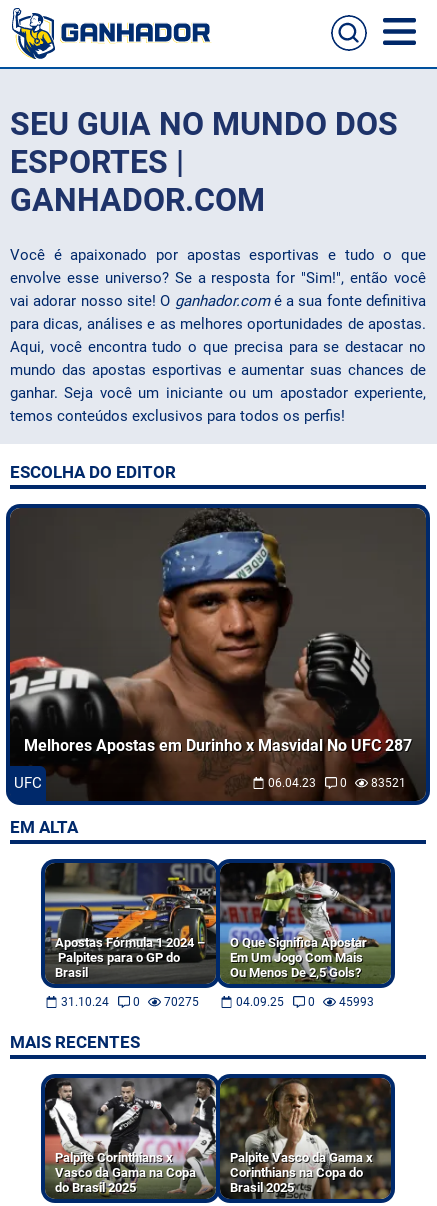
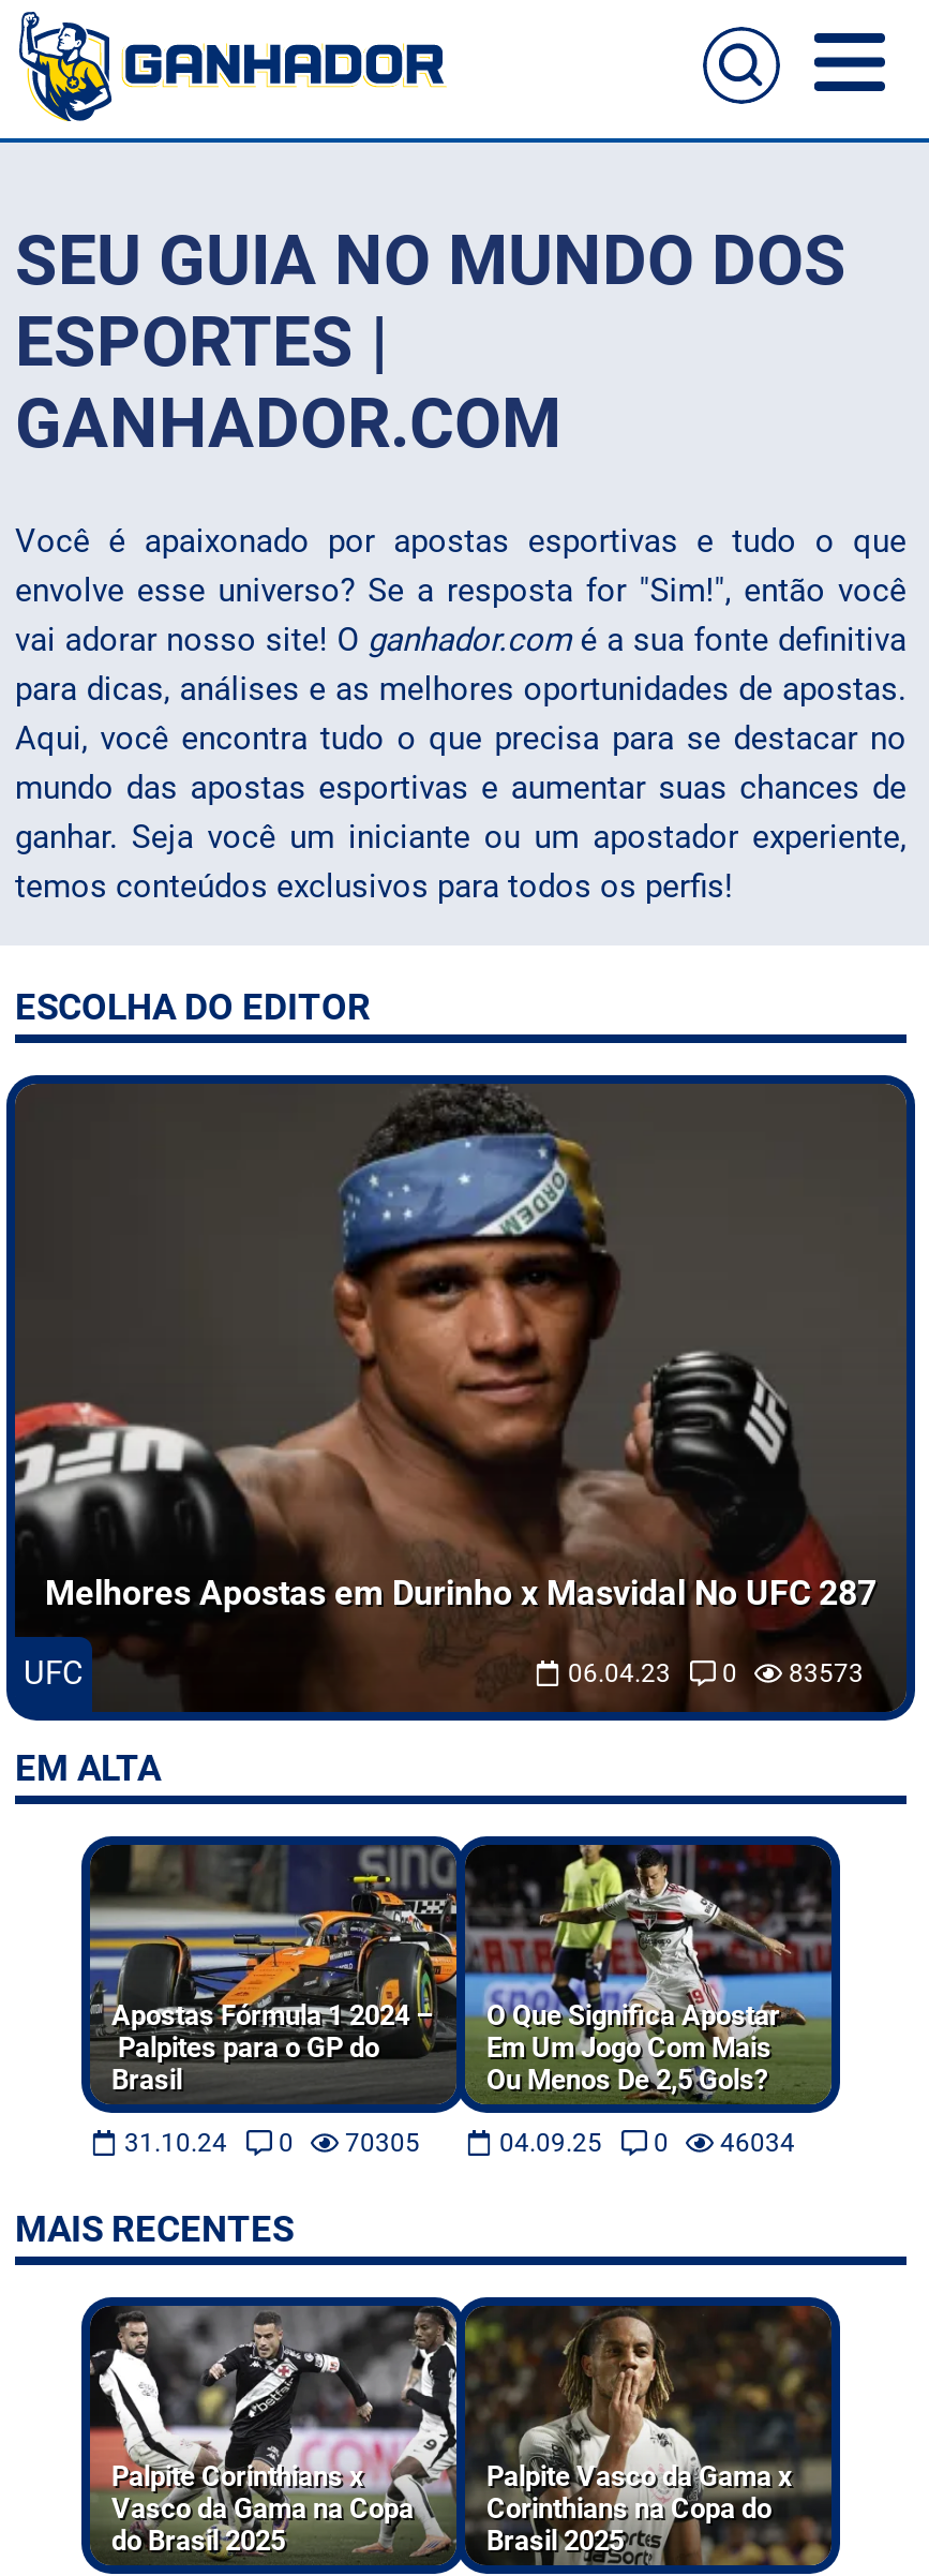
[268,776,406,790] 06.04.23 0 83521 -> [568,1659,864,1689] 06.04.23 0 83573
[61,995,199,1009] 31.10.24 0 70275 -> [124,2128,420,2158] 31.10.24 0 70305
[236,995,374,1009] 04.09.25 0 45993 -> [499,2128,795,2158] 04.09.25 0 46034

